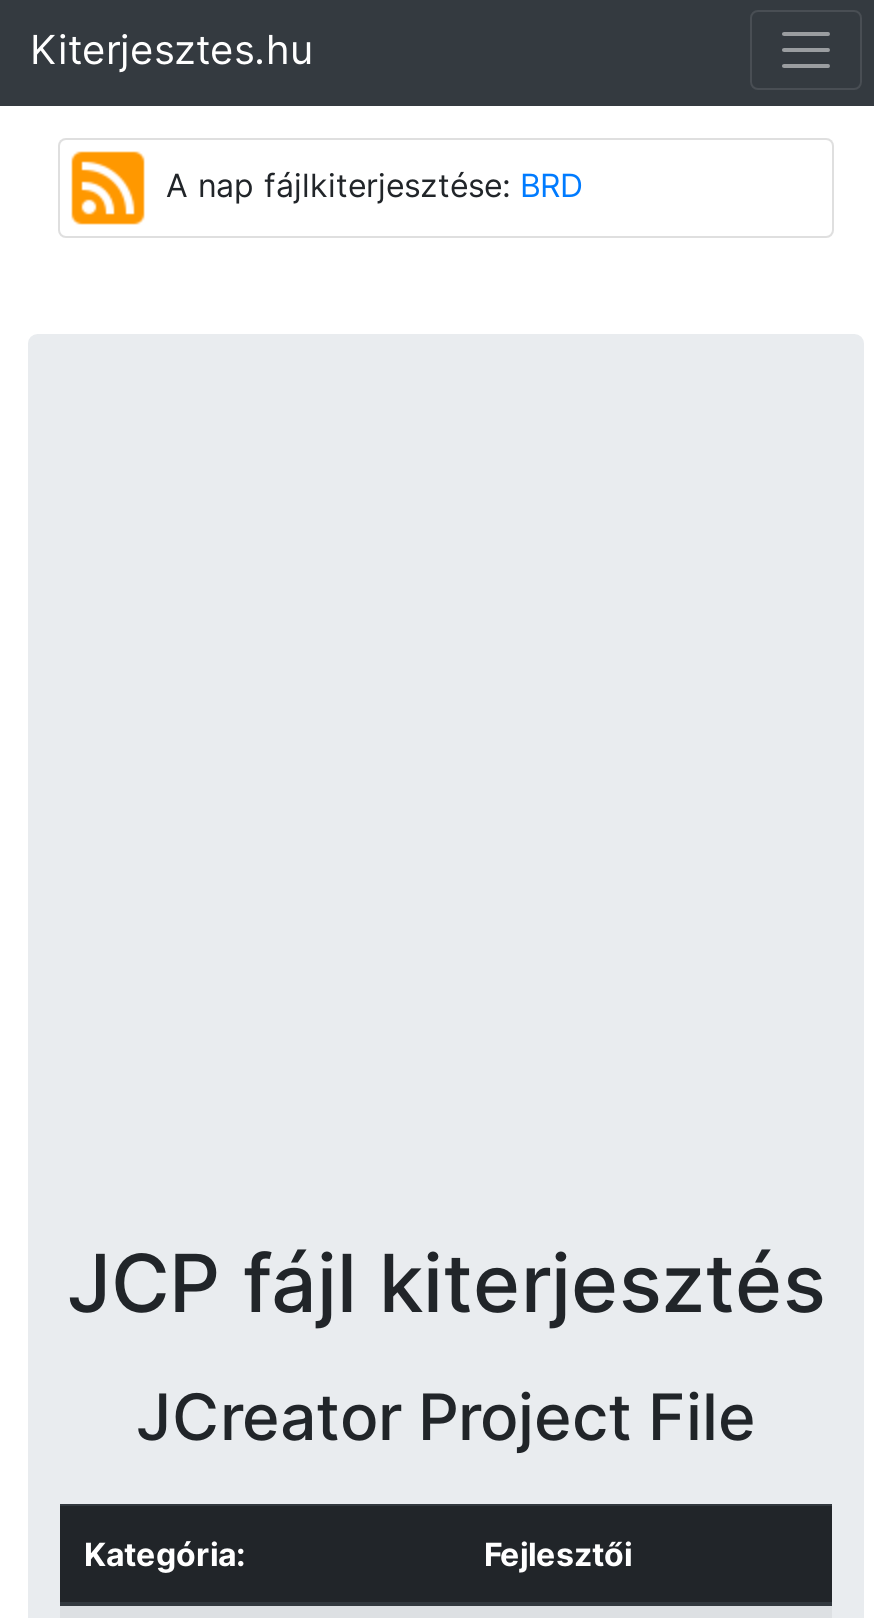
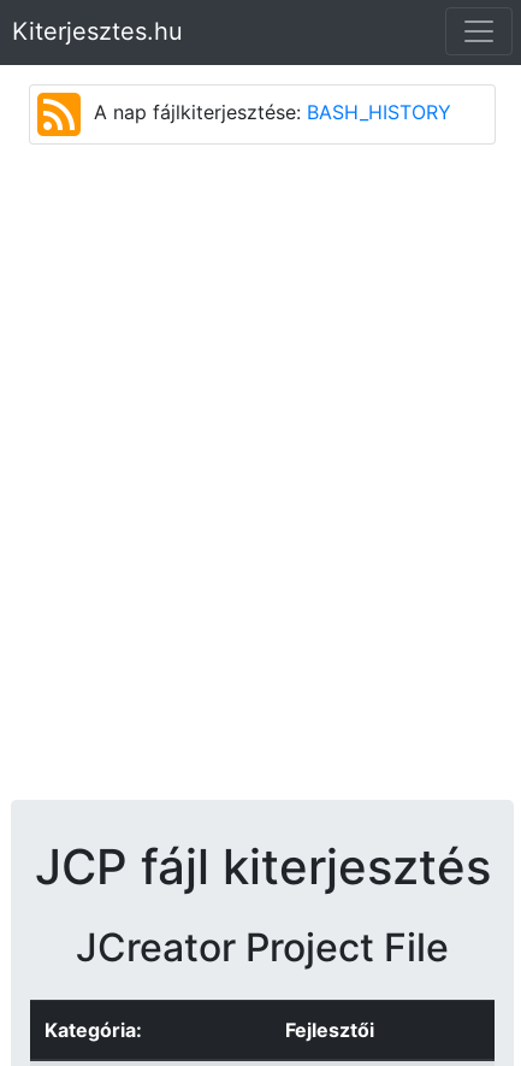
[166,165,584,205] A nap fájlkiterjesztése: BRD -> [94,100,451,125] A nap fájlkiterjesztése: BASH_HISTORY

